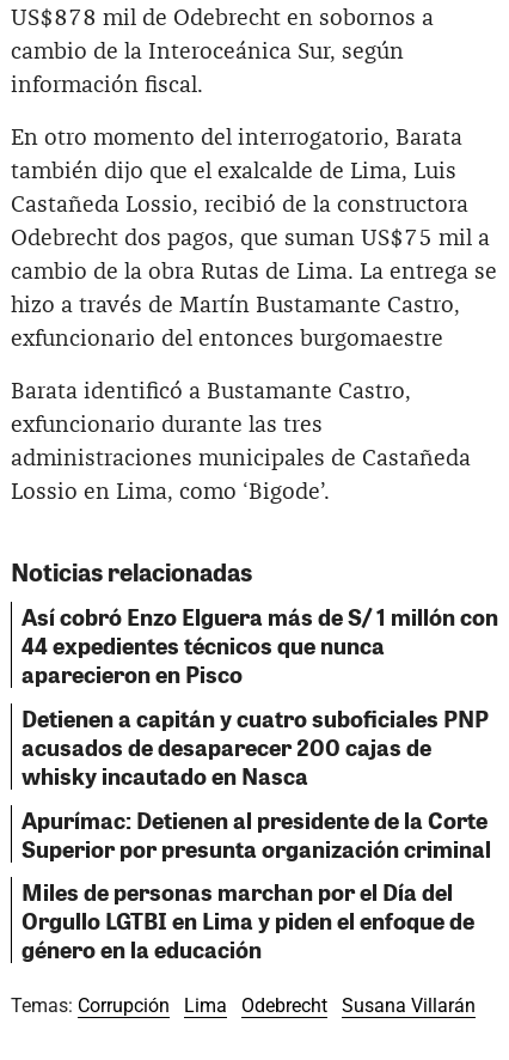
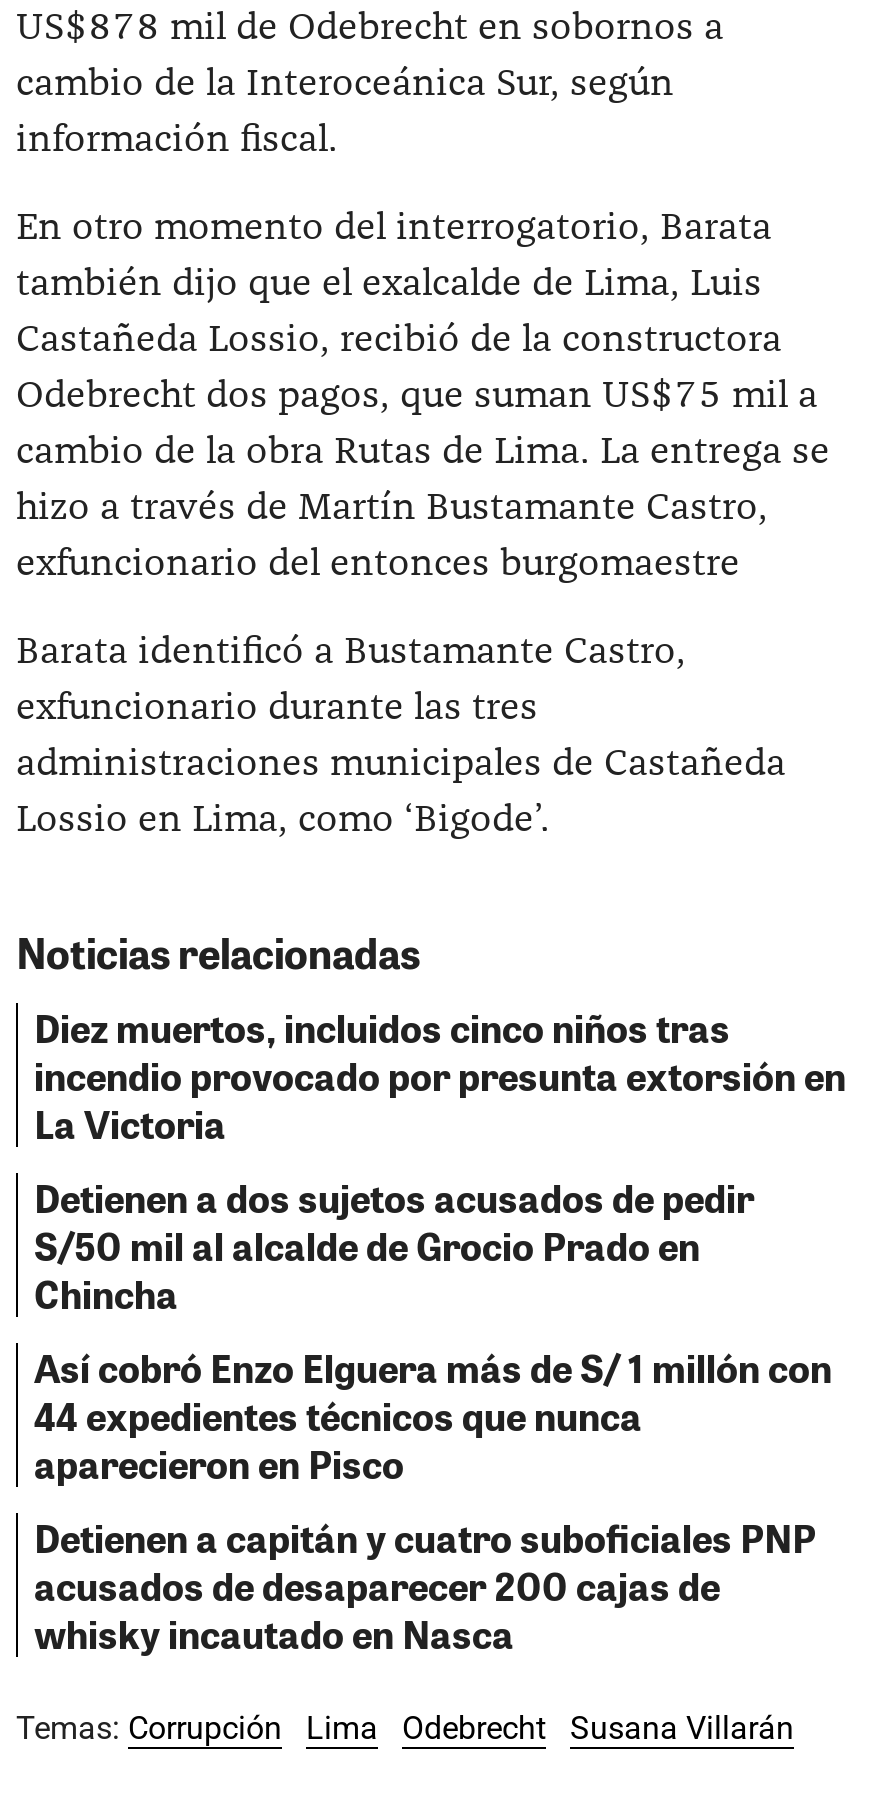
none -> [34,1001,846,1319] Diez muertos, incluidos cinco niños tras | incendio provocado por presunta extorsión en | La Victoria | Detienen a dos sujetos acusados de pedir | S/50 mil al alcalde de Grocio Prado en | Chincha
moved [22,601,498,791] -> [34,1340,832,1658]: Así cobró Enzo Elguera más de S/ 1 millón con | 44 expedientes técnicos que nunca | aparecieron en Pisco | Detienen a capitán y cuatro suboficiales PNP | acusados de desaparecer 200 cajas de | whisky incautado en Nasca
[22,804,491,965] Apurímac: Detienen al presidente de la Corte | Superior por presunta organización criminal | Miles de personas marchan por el Día del | Orgullo LGTBI en Lima y piden el enfoque de | género en la educación -> none

